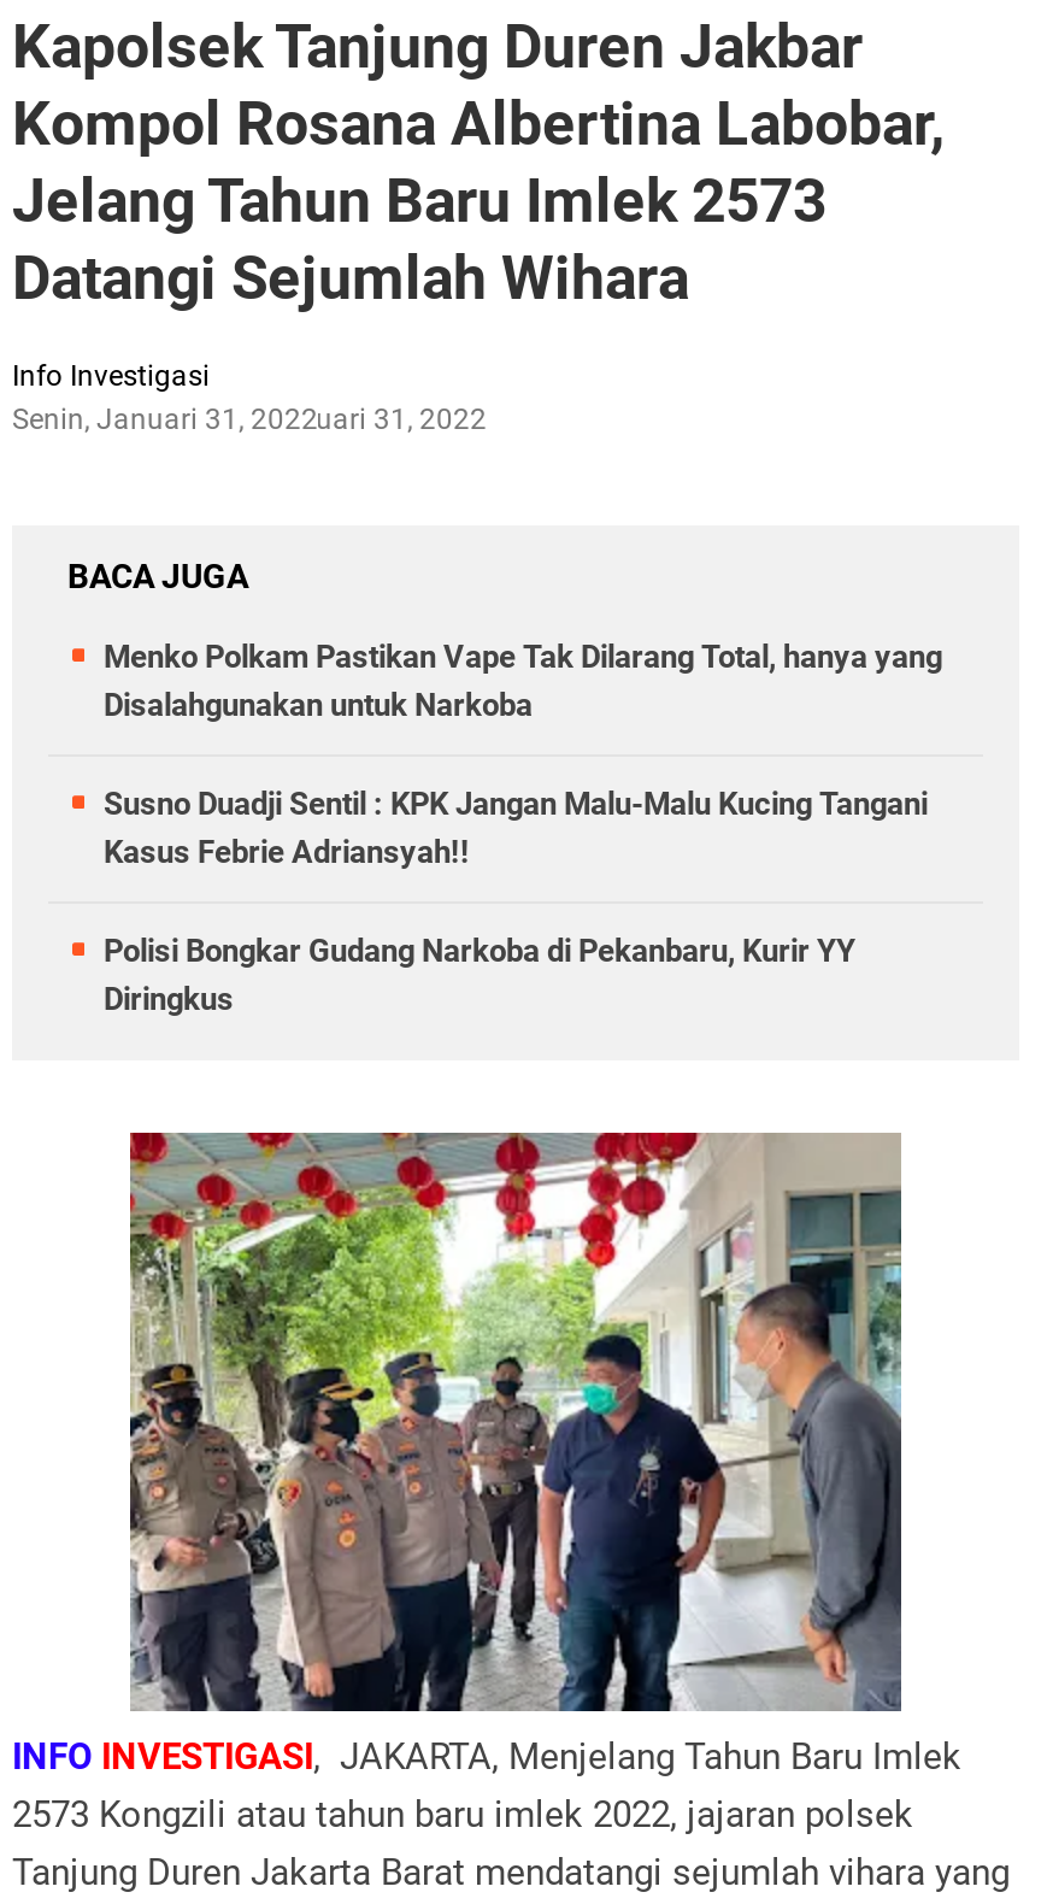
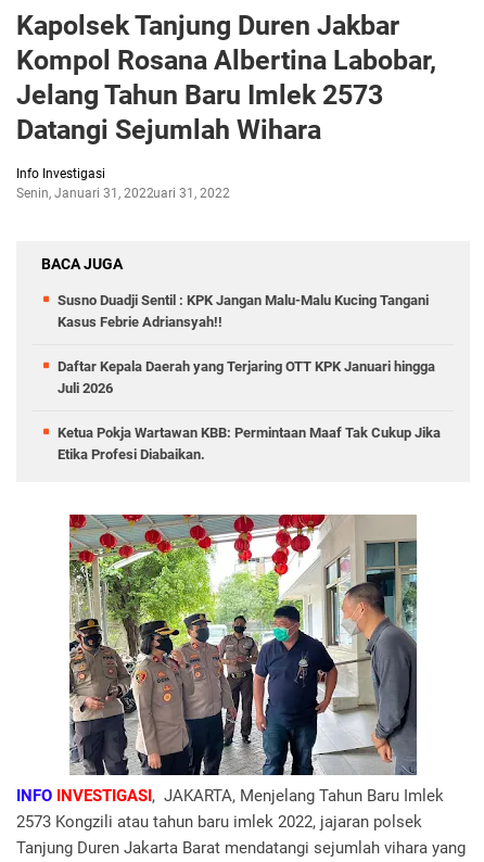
[104,640,942,724] Menko Polkam Pastikan Vape Tak Dilarang Total, hanya yang | Disalahgunakan untuk Narkoba -> none
moved [104,787,928,871] -> [58,292,429,330]: Susno Duadji Sentil : KPK Jangan Malu-Malu Kucing Tangani | Kasus Febrie Adriansyah!!
[104,934,855,1018] Polisi Bongkar Gudang Narkoba di Pekanbaru, Kurir YY | Diringkus -> [58,359,441,463] Daftar Kepala Daerah yang Terjaring OTT KPK Januari hingga | Juli 2026 | Ketua Pokja Wartawan KBB: Permintaan Maaf Tak Cukup Jika | Etika Profesi Diabaikan.

